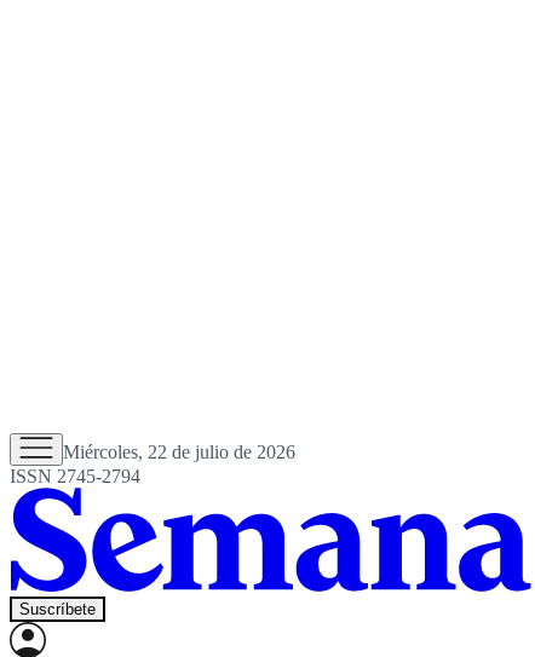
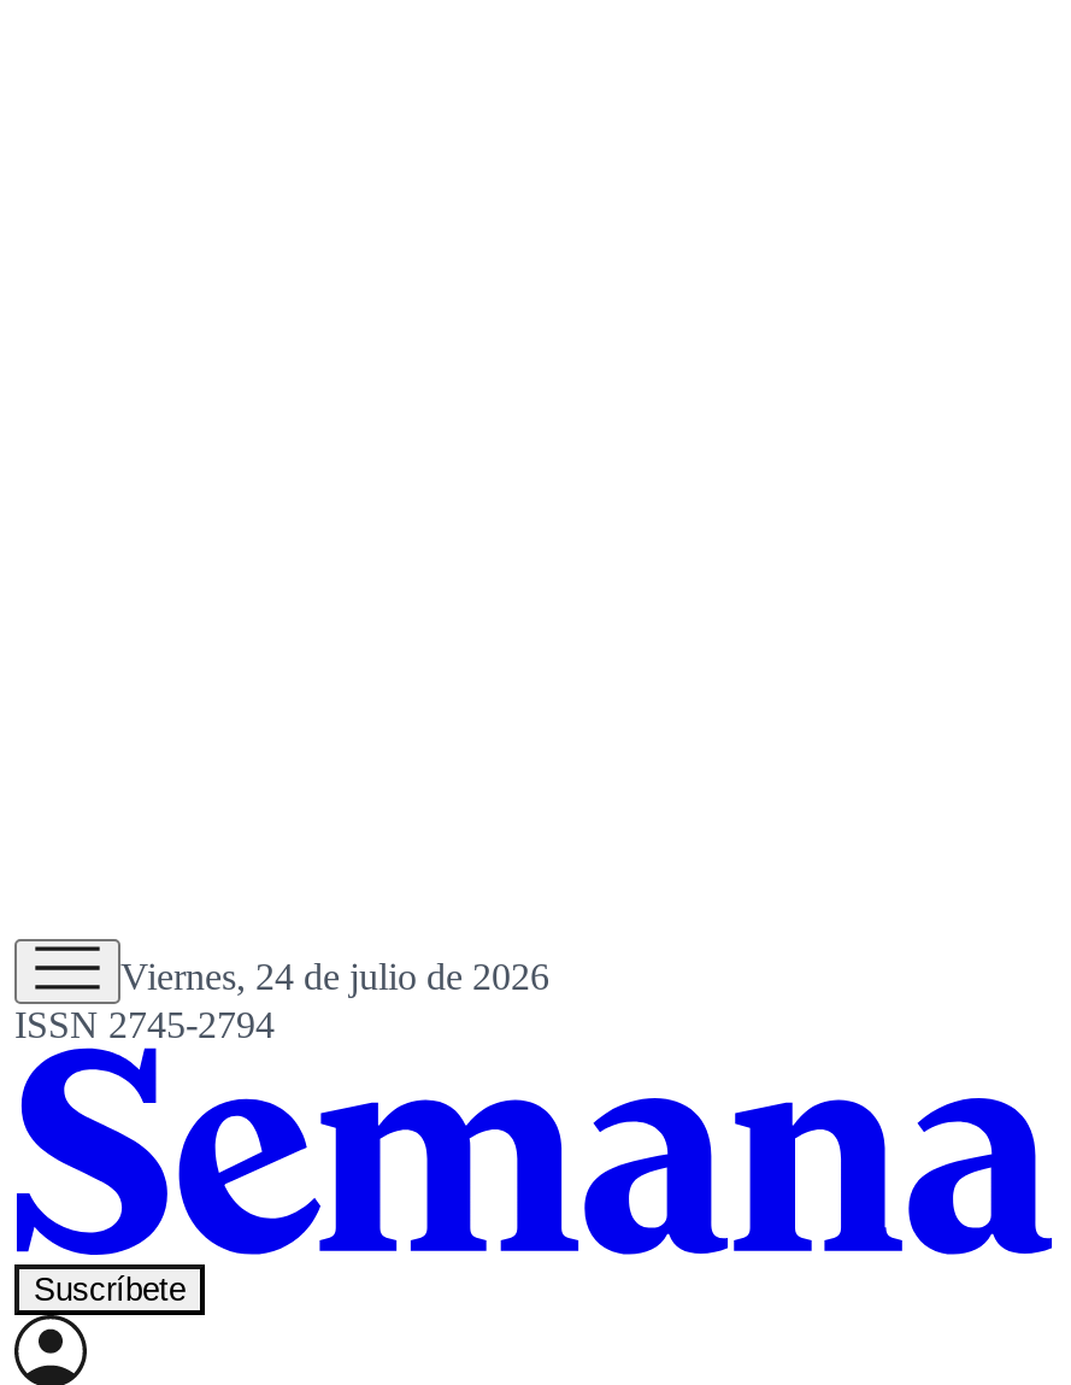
[63,442,295,462] Miércoles, 22 de julio de 2026 -> [120,956,549,997] Viernes, 24 de julio de 2026

